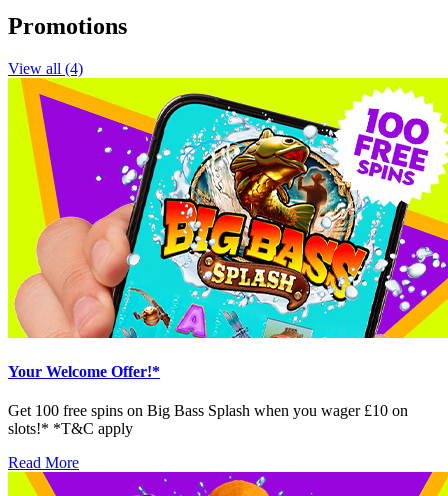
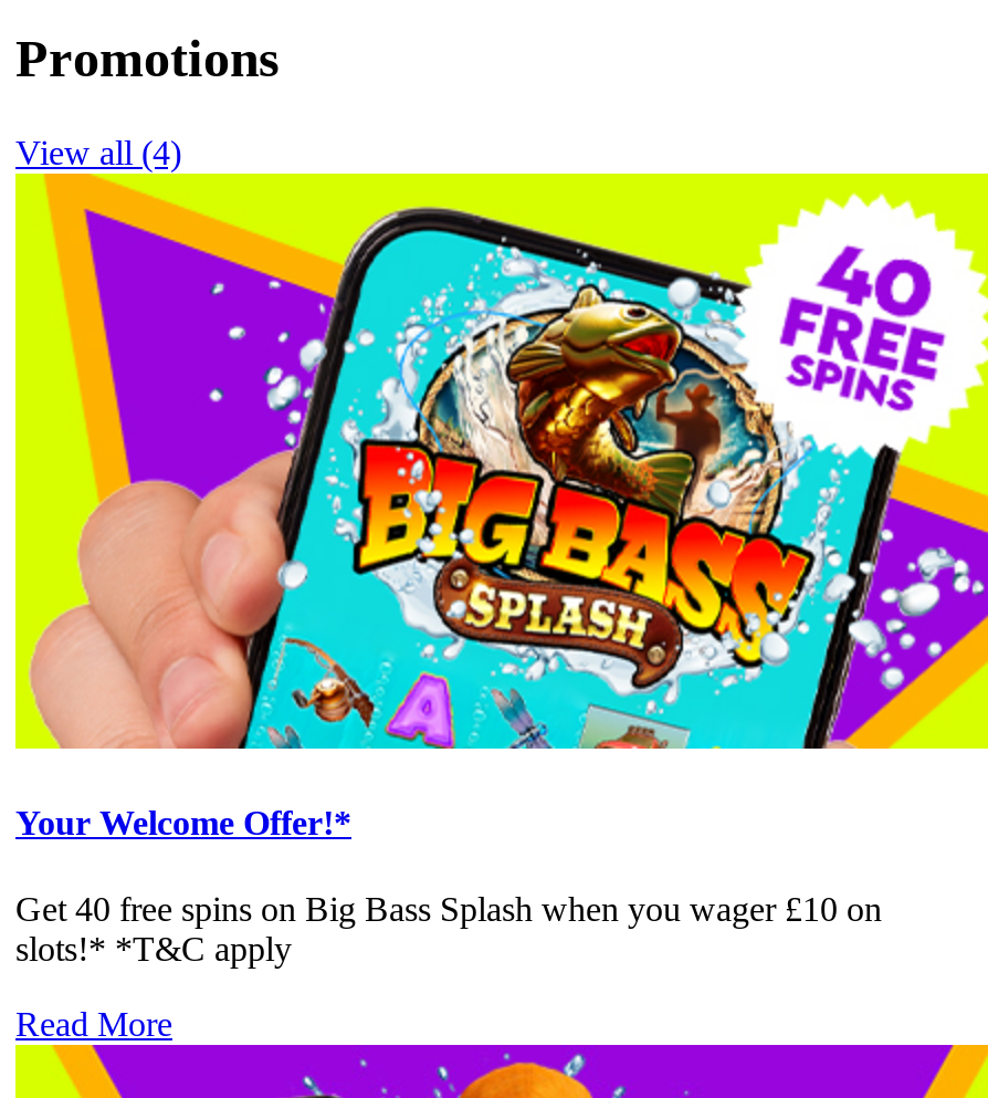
[365,107,430,145] [image] -> [807,240,946,320] [image]
[8,402,408,419] Get 100 free spins on Big Bass Splash when you wager £10 on -> [15,891,882,928] Get 40 free spins on Big Bass Splash when you wager £10 on

